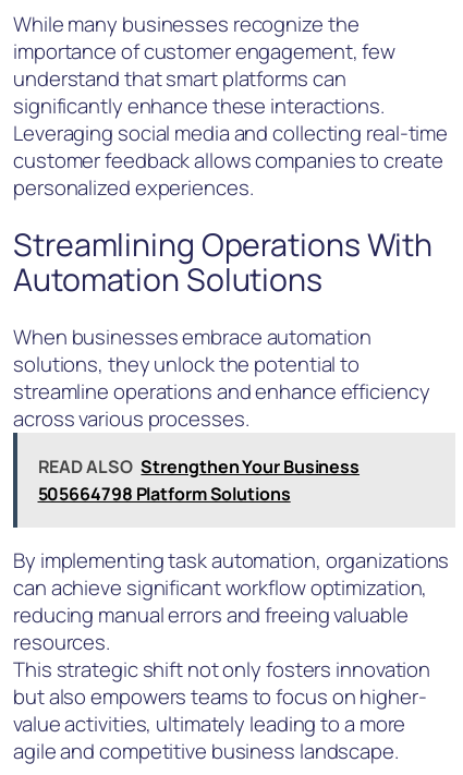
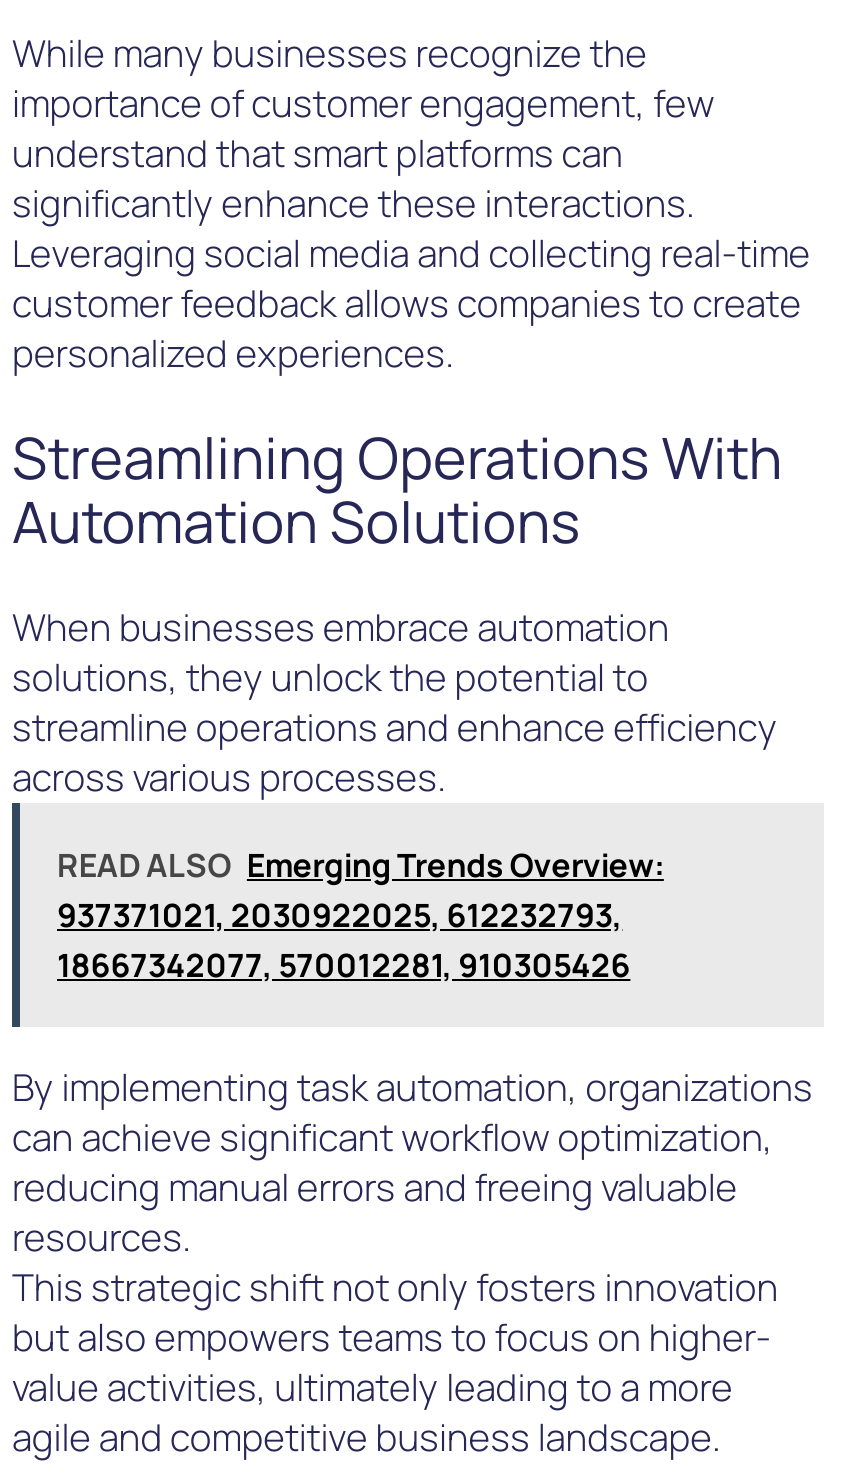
[38,455,360,506] READ ALSO Strengthen Your Business | 505664798 Platform Solutions -> [57,843,664,987] READ ALSO Emerging Trends Overview: | 937371021, 2030922025, 612232793, | 18667342077, 570012281, 910305426

